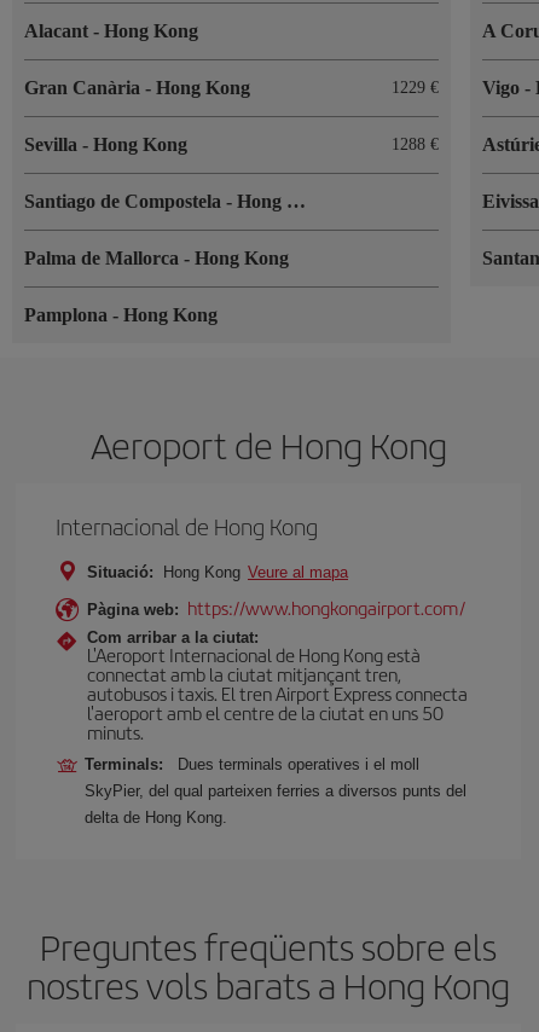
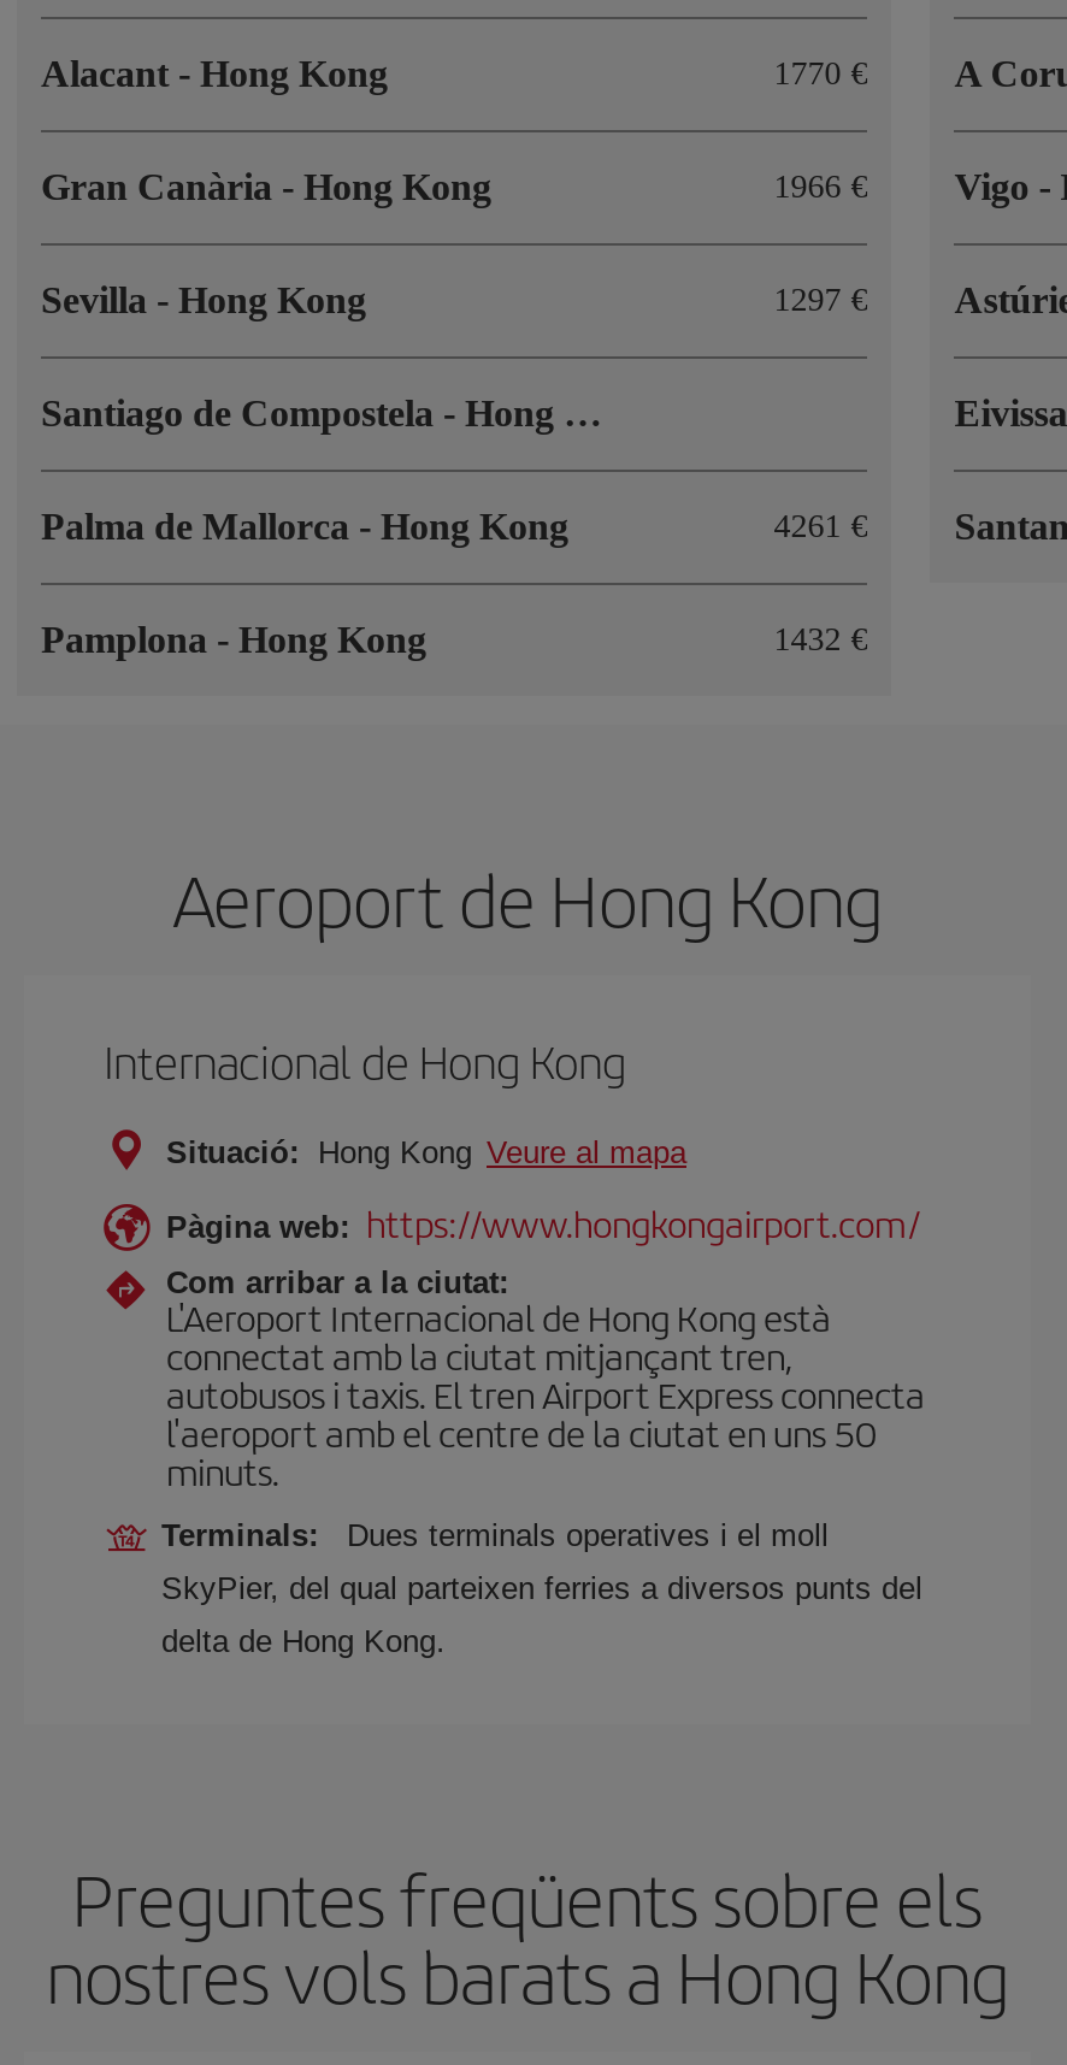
none -> [774,55,868,91] 1770
[392,78,439,96] 1229 -> [774,168,868,204] 1966
[392,135,439,153] 1288 -> [774,281,868,317] 1297
none -> [774,508,868,544] 4261
none -> [774,621,868,657] 1432

